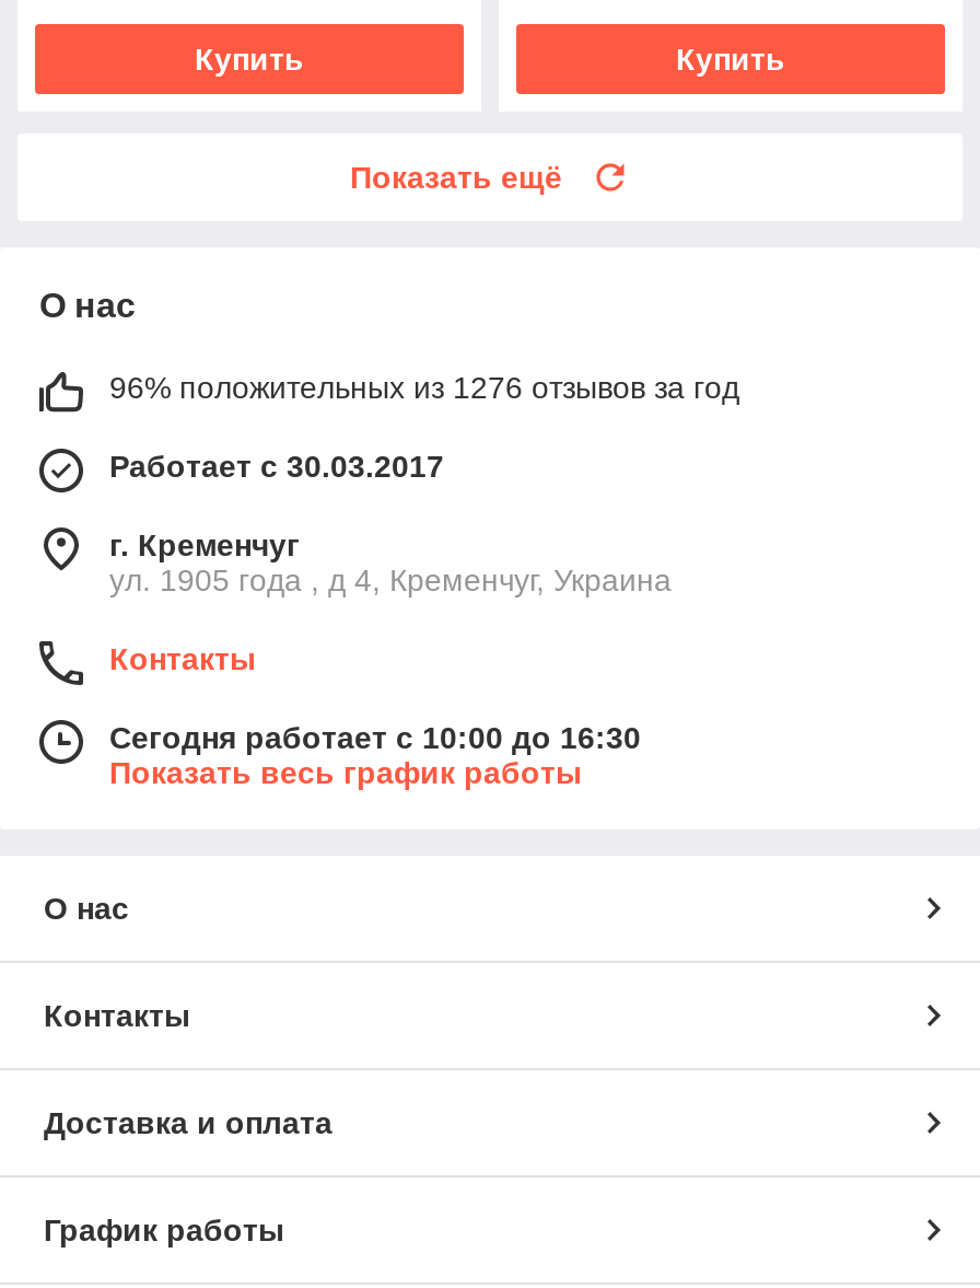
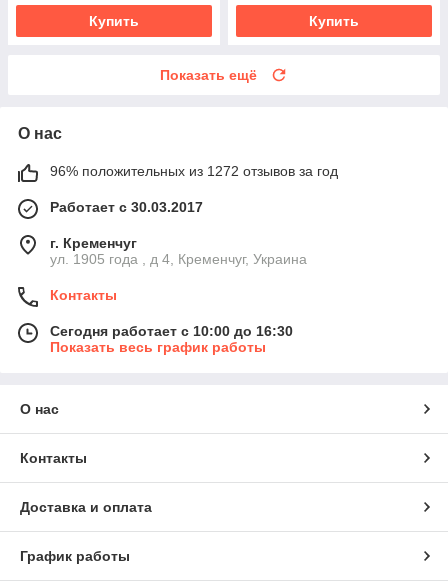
[109,369,739,404] 96% положительных из 1276 отзывов за год -> [50,163,338,179] 96% положительных из 1272 отзывов за год

